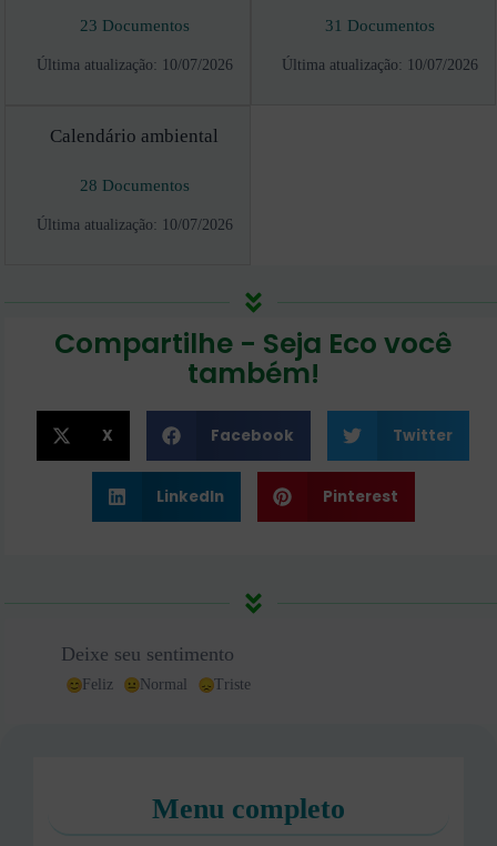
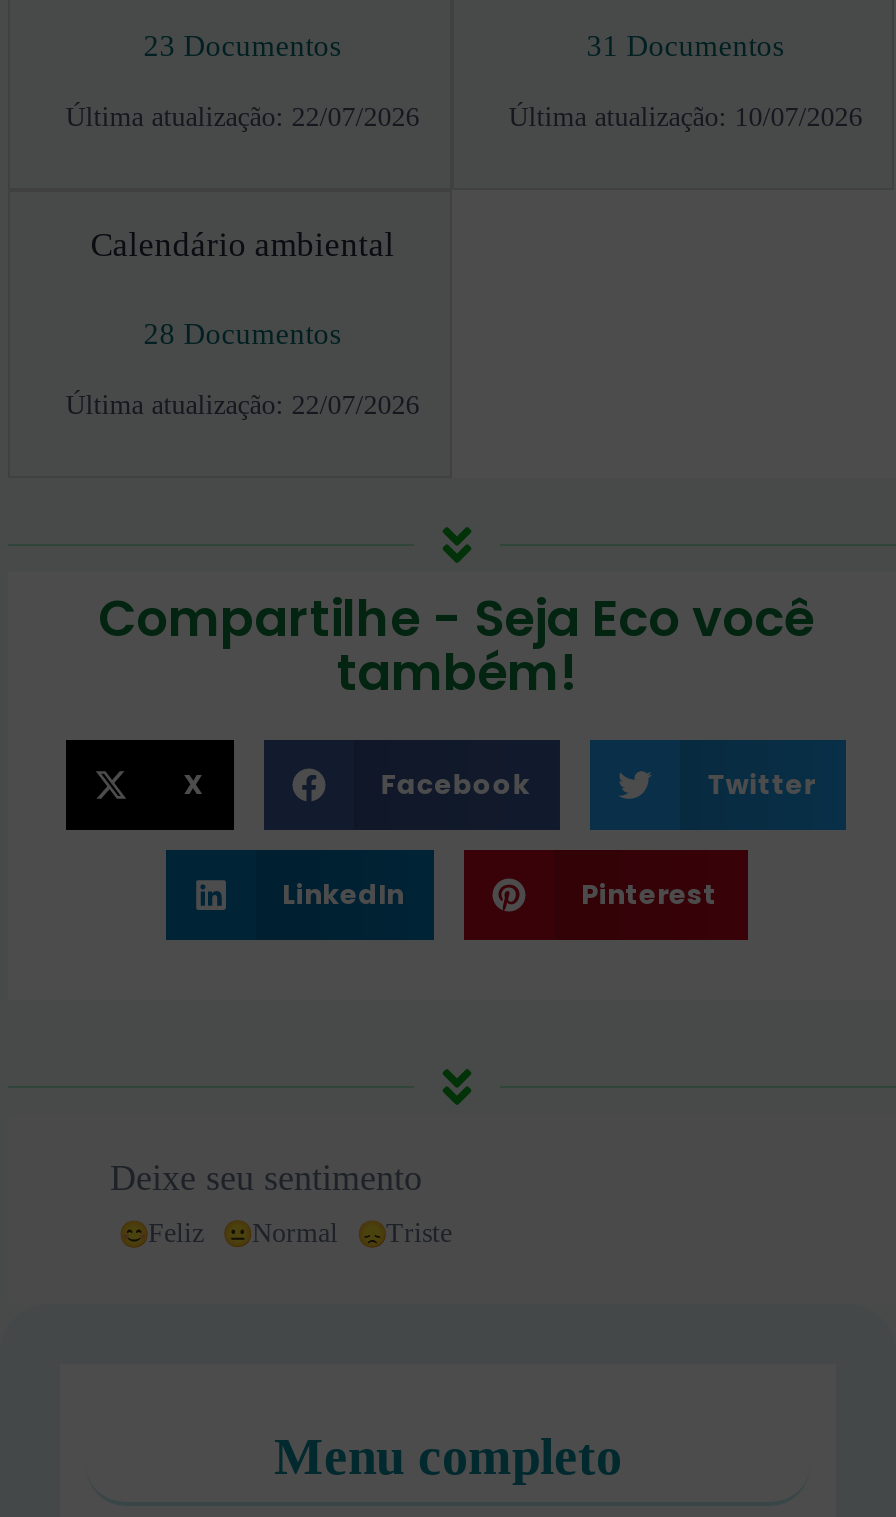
[36,57,233,73] Última atualização: 10/07/2026 -> [66,102,420,132] Última atualização: 22/07/2026
[36,216,233,233] Última atualização: 10/07/2026 -> [66,390,420,420] Última atualização: 22/07/2026

